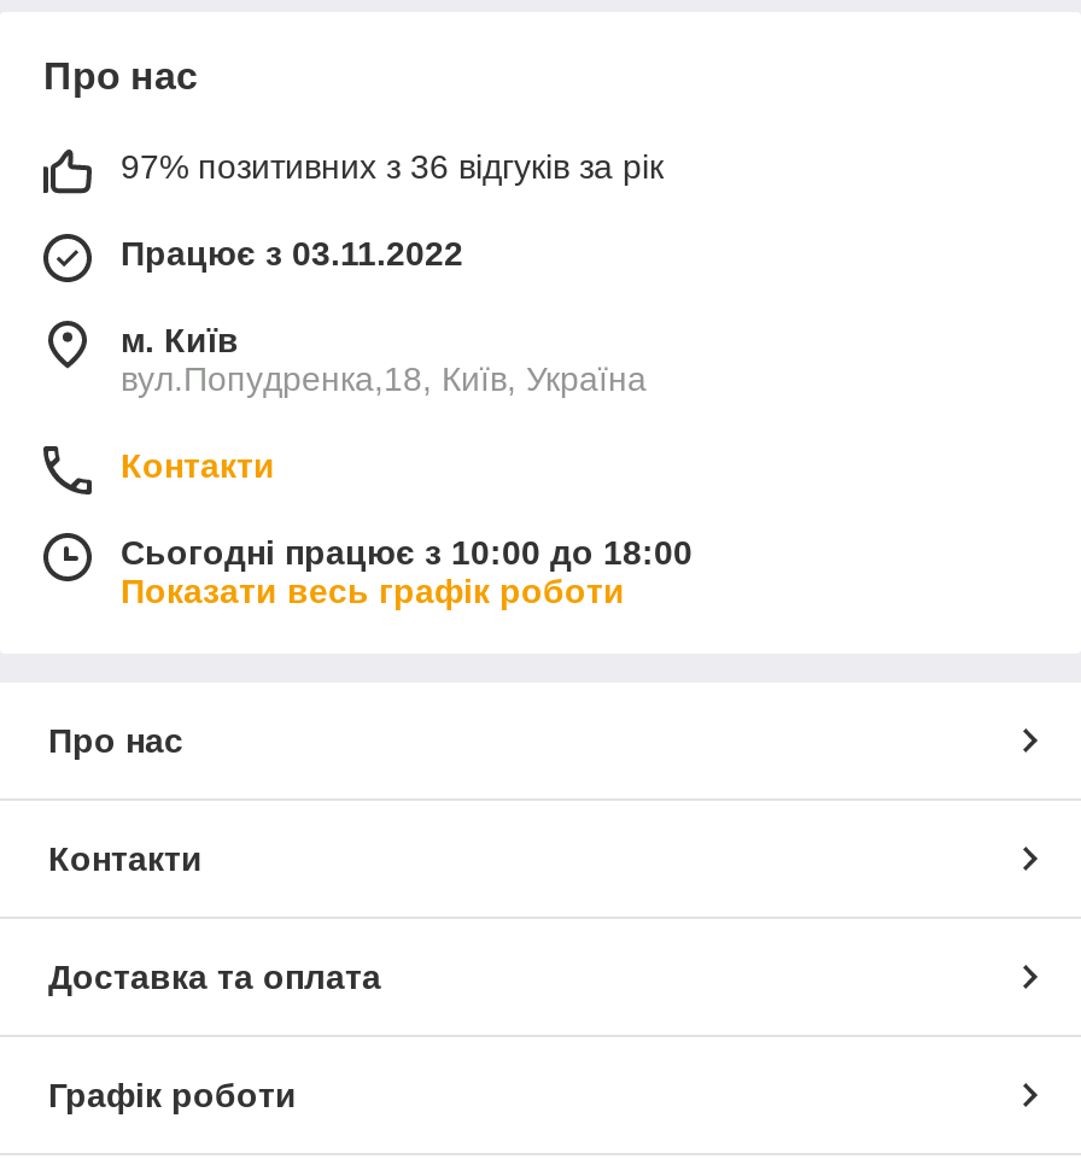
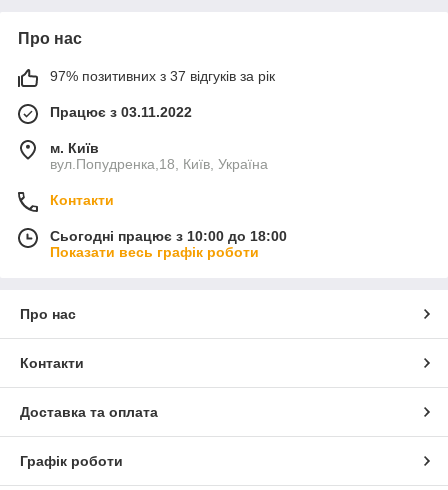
[121,147,664,185] 97% позитивних з 36 відгуків за рік -> [50,68,275,84] 97% позитивних з 37 відгуків за рік

